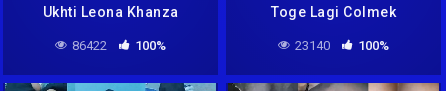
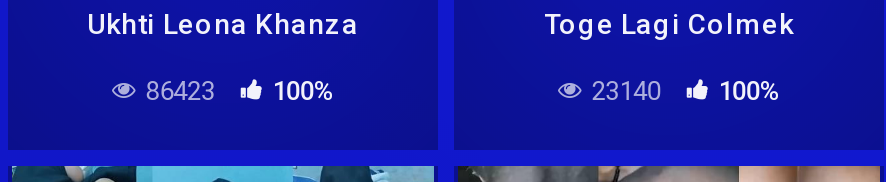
[69,38,166,53] 86422 100% -> [140,76,334,106] 86423 100%

